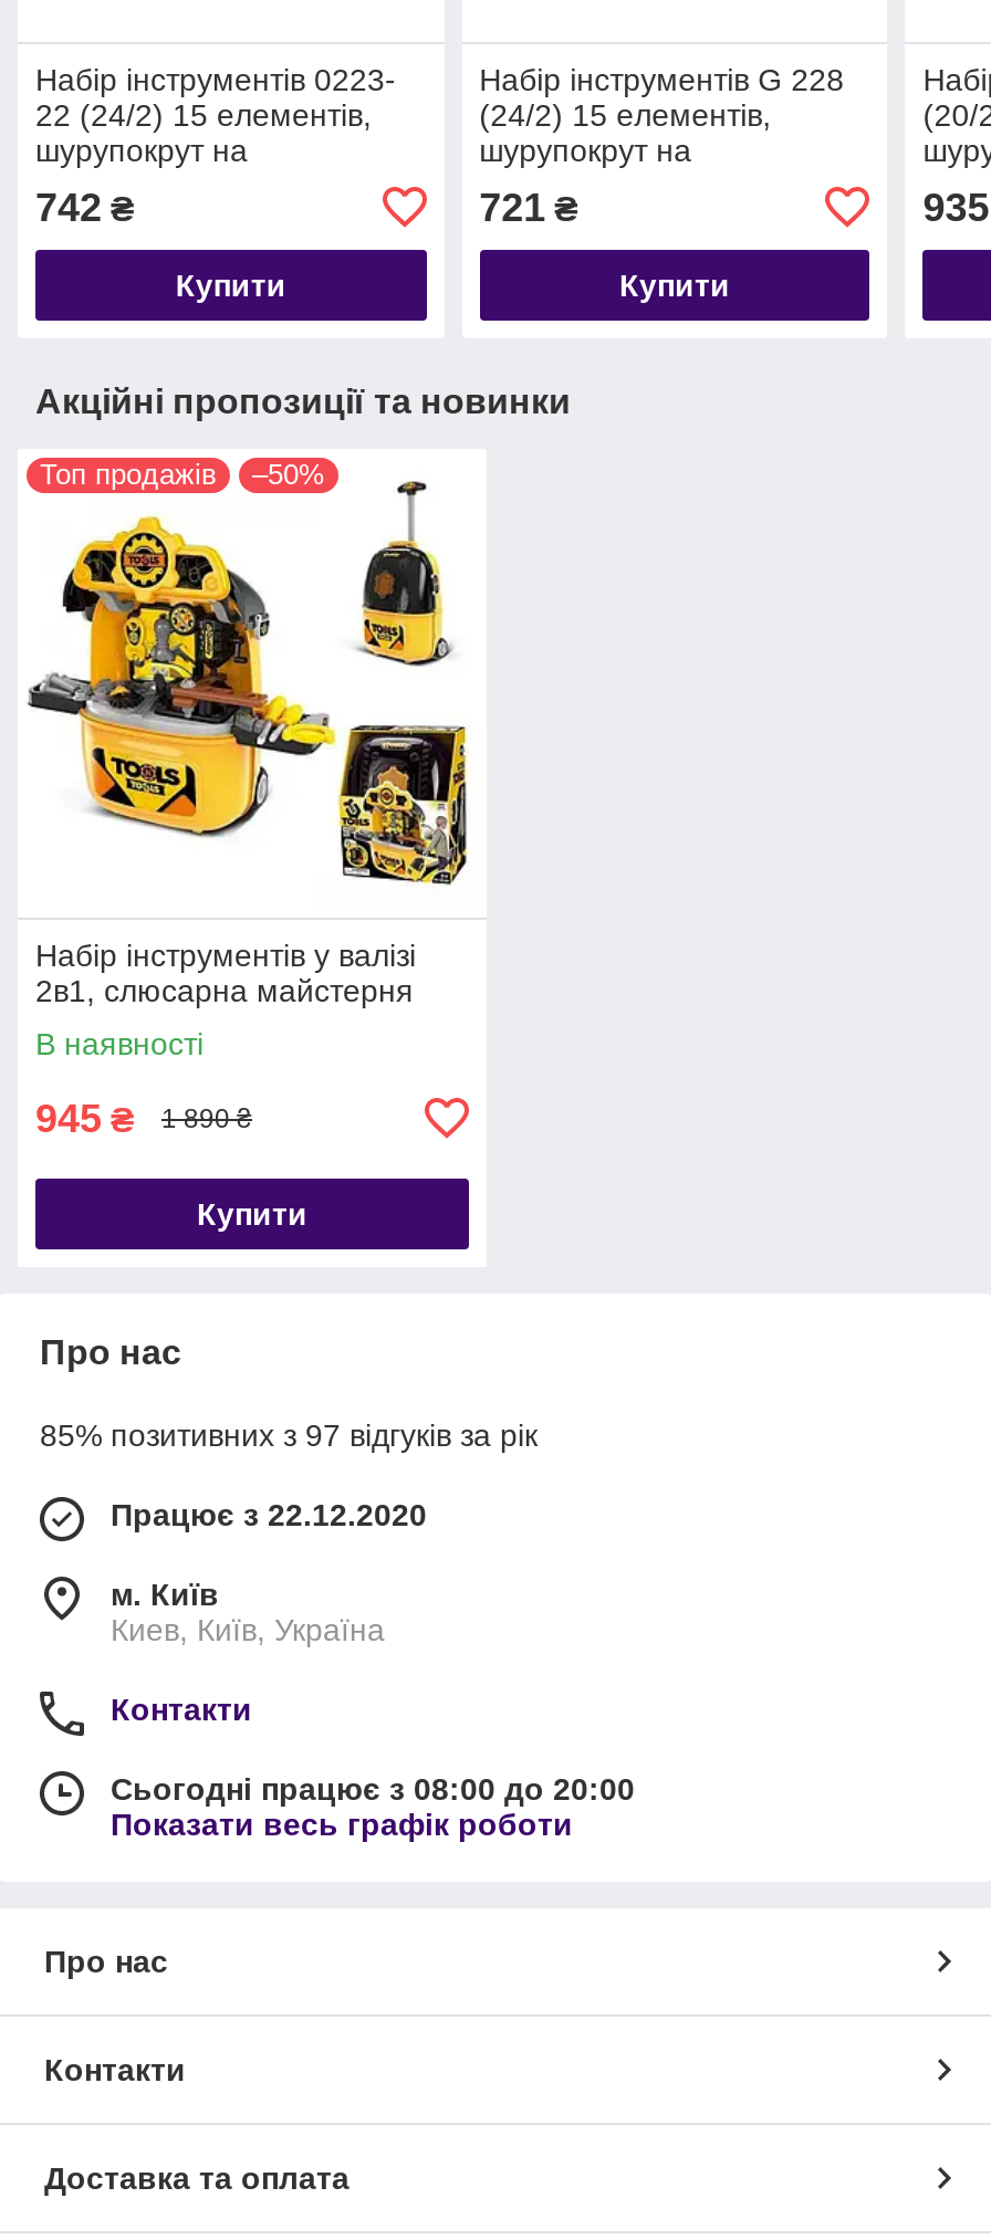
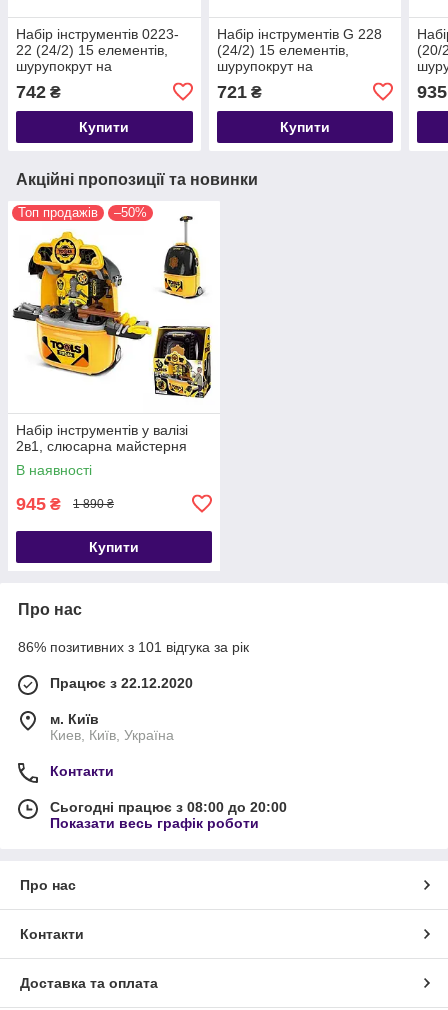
[40,1417,538,1452] 85% позитивних з 97 відгуків за рік -> [18,639,249,655] 86% позитивних з 101 відгука за рік

